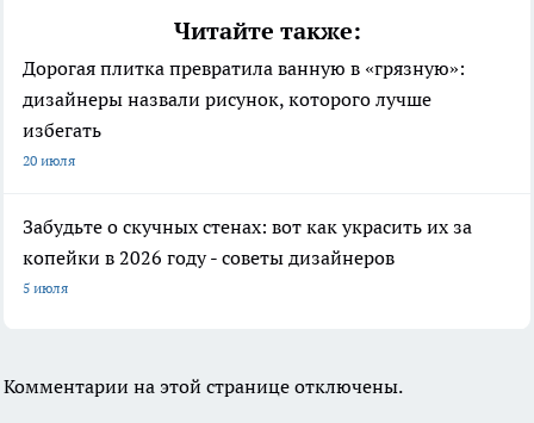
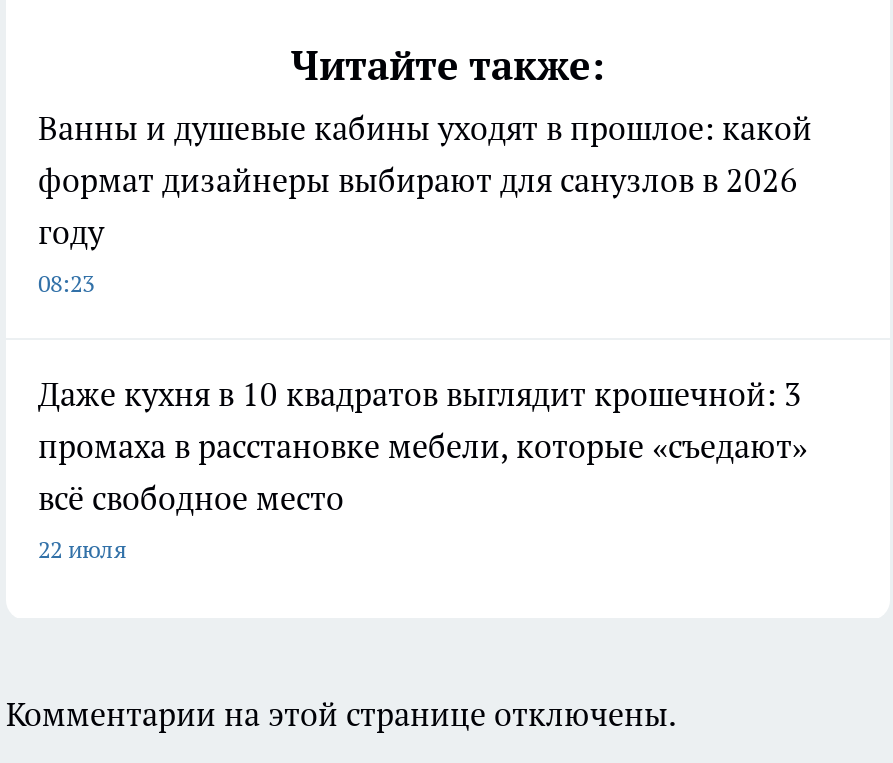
[23,56,465,169] Дорогая плитка превратила ванную в «грязную»: | дизайнеры назвали рисунок, которого лучше | избегать | 20 июля -> [38,108,812,298] Ванны и душевые кабины уходят в прошлое: какой | формат дизайнеры выбирают для санузлов в 2026 | году | 08:23
[23,215,472,297] Забудьте о скучных стенах: вот как украсить их за | копейки в 2026 году - советы дизайнеров | 5 июля -> [38,374,808,564] Даже кухня в 10 квадратов выглядит крошечной: 3 | промаха в расстановке мебели, которые «съедают» | всё свободное место | 22 июля

